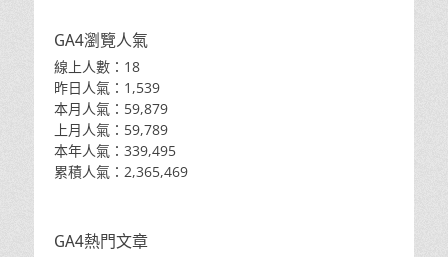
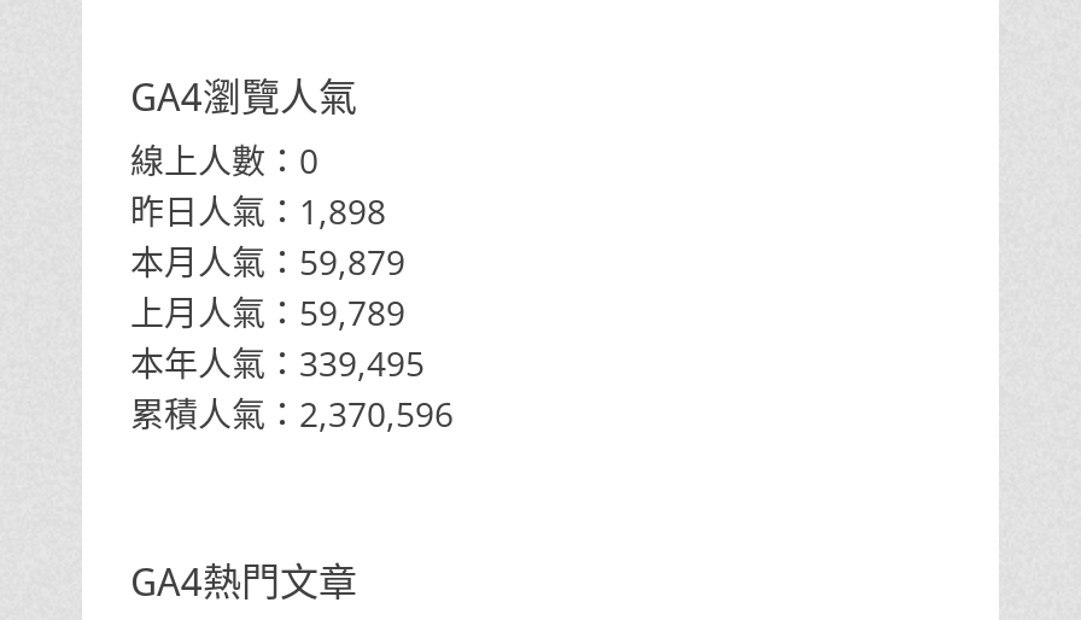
[54,57,140,76] 線上人數：18 -> [130,138,319,183] 線上人數：0
[54,78,160,97] 昨日人氣：1,539 -> [130,188,386,234] 昨日人氣：1,898
[54,162,188,181] 累積人氣：2,365,469 -> [130,391,454,437] 累積人氣：2,370,596

